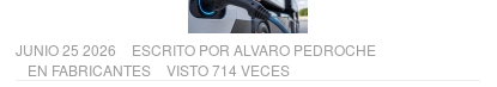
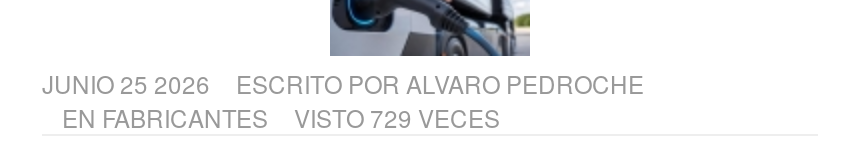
[28,60,290,80] EN FABRICANTES VISTO 714 VECES -> [62,100,500,134] EN FABRICANTES VISTO 729 VECES

